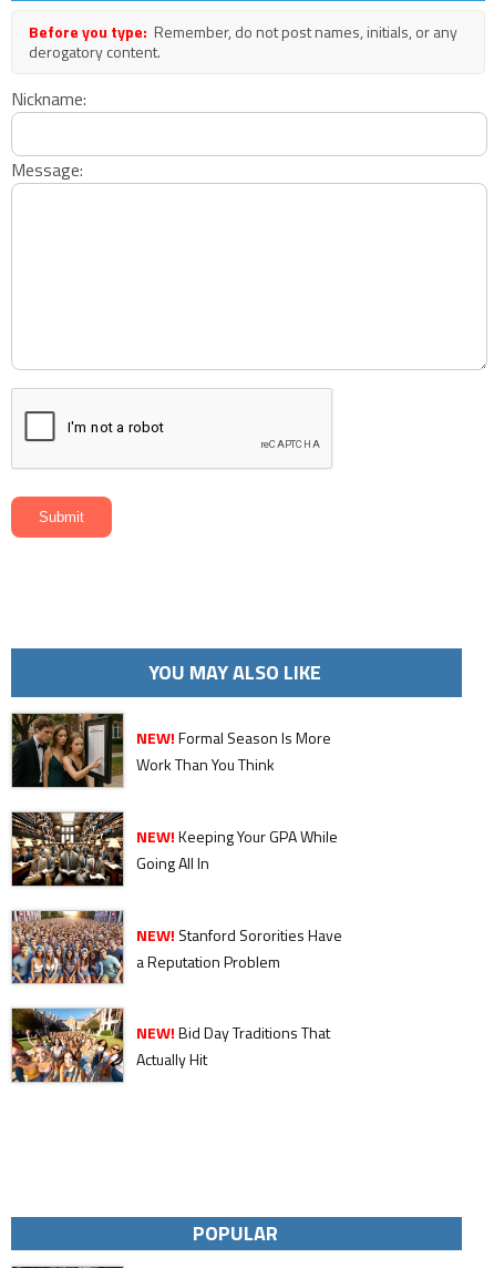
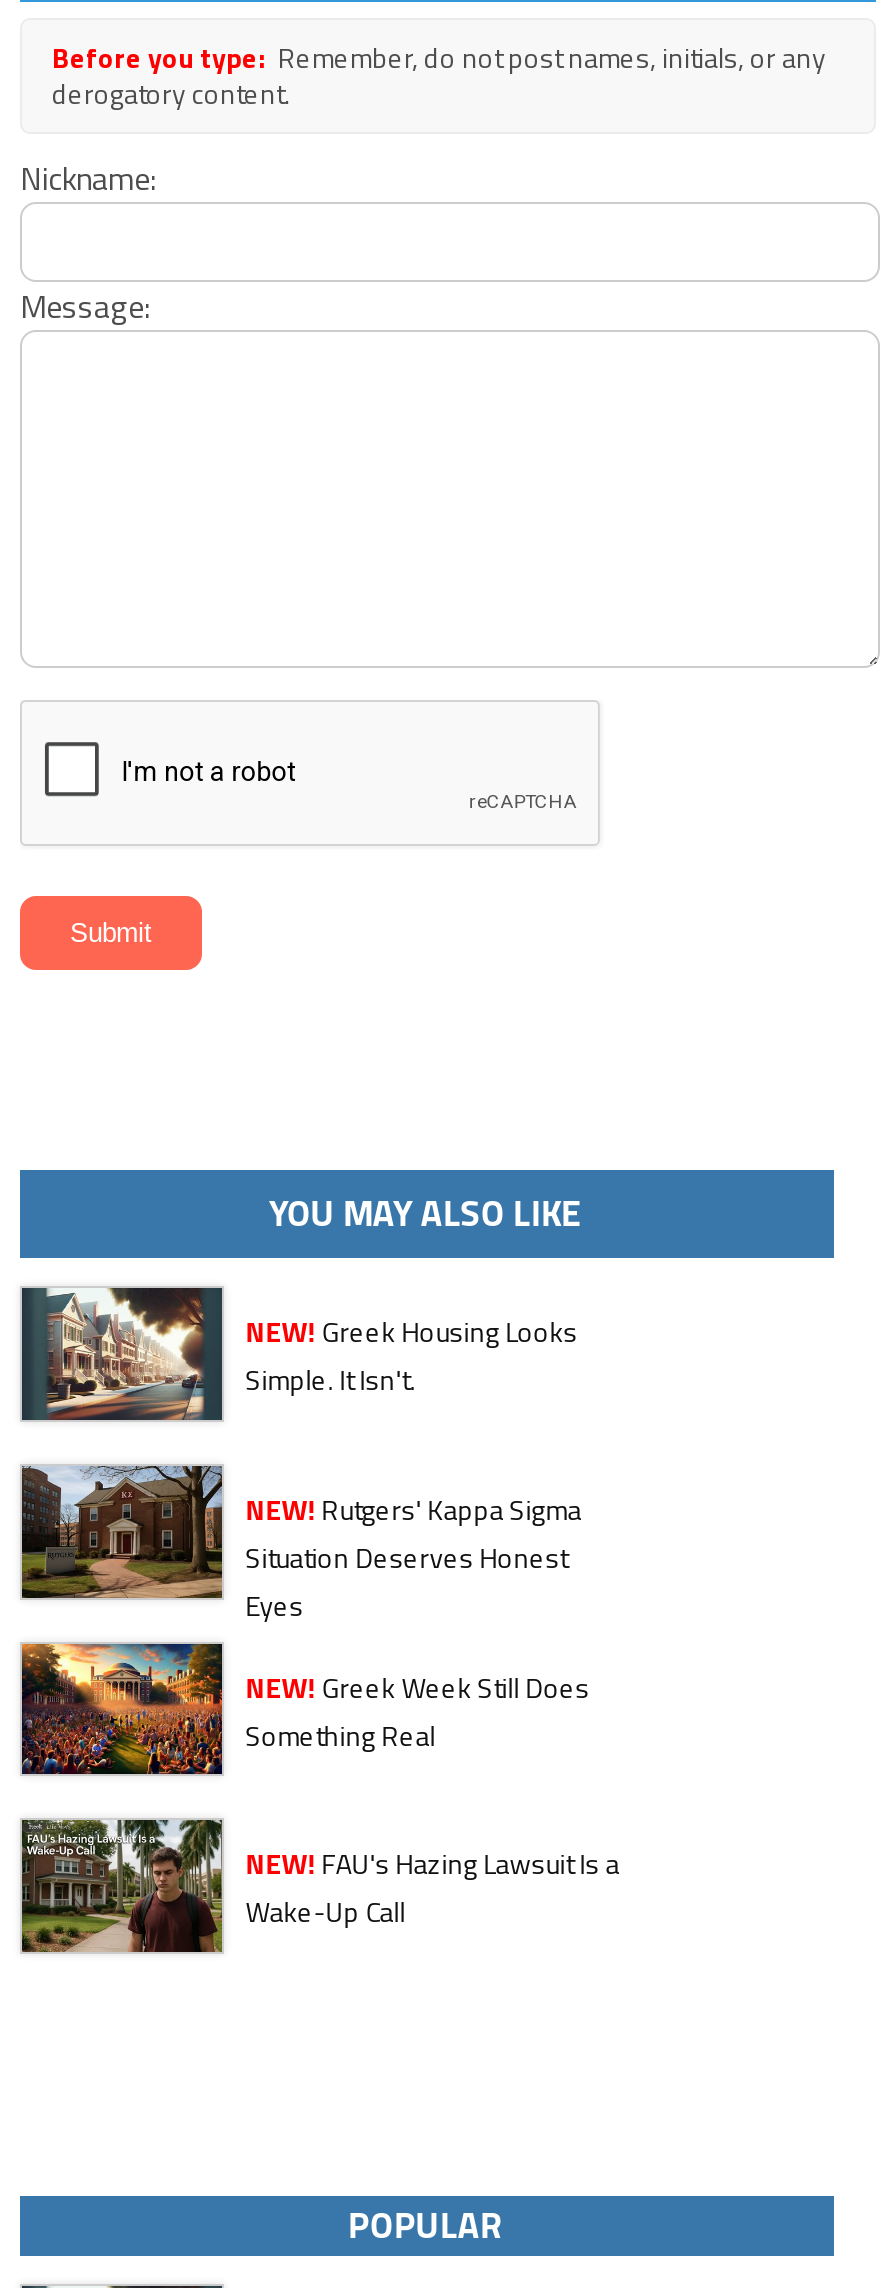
[12,713,331,788] [image] | NEW! Formal Season Is More | Work Than You Think -> [22,1286,577,1422] [image] | NEW! Greek Housing Looks | Simple. It Isn't.
[11,811,337,887] [image] | NEW! Keeping Your GPA While | Going All In -> [20,1464,581,1626] [image] | NEW! Rutgers' Kappa Sigma | Situation Deserves Honest | Eyes
[11,910,342,984] [image] | NEW! Stanford Sororities Have | a Reputation Problem -> [20,1642,589,1776] [image] | NEW! Greek Week Still Does | Something Real
[11,1008,330,1083] [image] | NEW! Bid Day Traditions That | Actually Hit -> [20,1818,619,1954] [image] | NEW! FAU's Hazing Lawsuit Is a | Wake-Up Call

